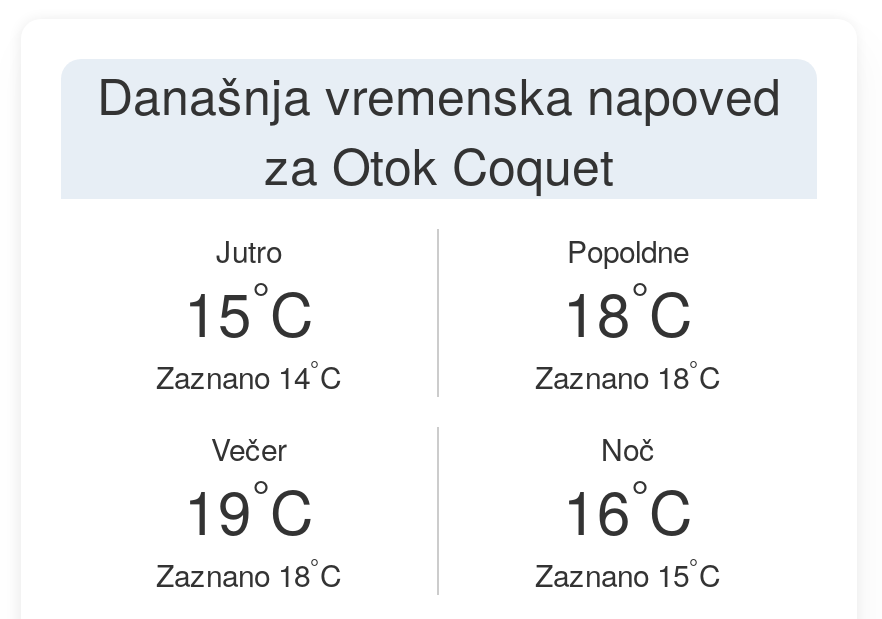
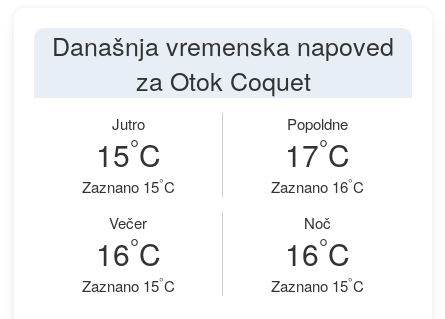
[563,263,693,355] 18°C -> [285,130,350,176] 17°C
[156,352,342,397] Zaznano 14°C -> [81,174,174,197] Zaznano 15°C
[535,352,721,397] Zaznano 18°C -> [271,174,364,197] Zaznano 16°C
[184,461,314,553] 19°C -> [95,229,160,275] 16°C
[156,550,342,595] Zaznano 18°C -> [81,273,174,296] Zaznano 15°C

